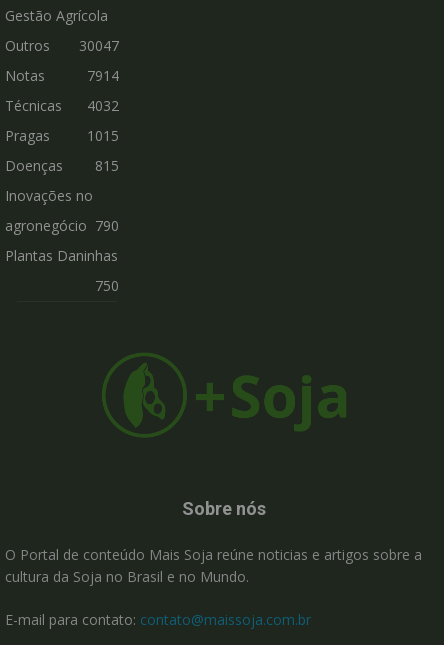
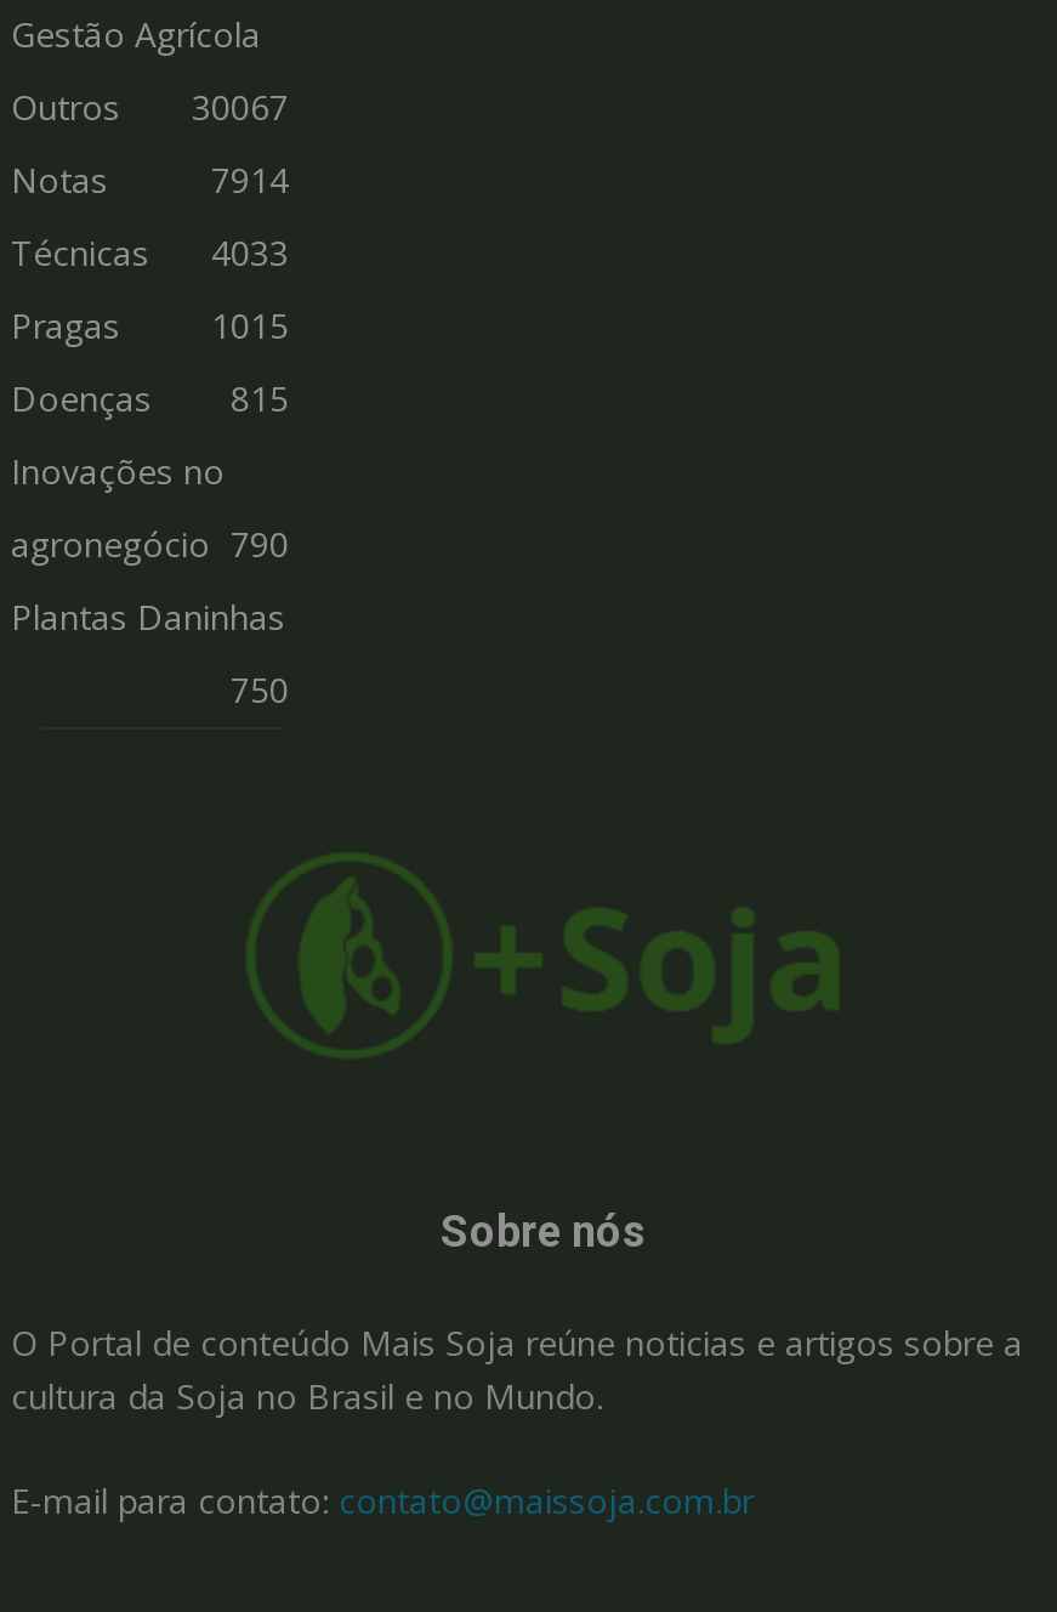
[5,36,119,55] Outros 30047 -> [11,84,289,130] Outros 30067
[5,96,119,115] Técnicas 4032 -> [11,229,289,276] Técnicas 4033

